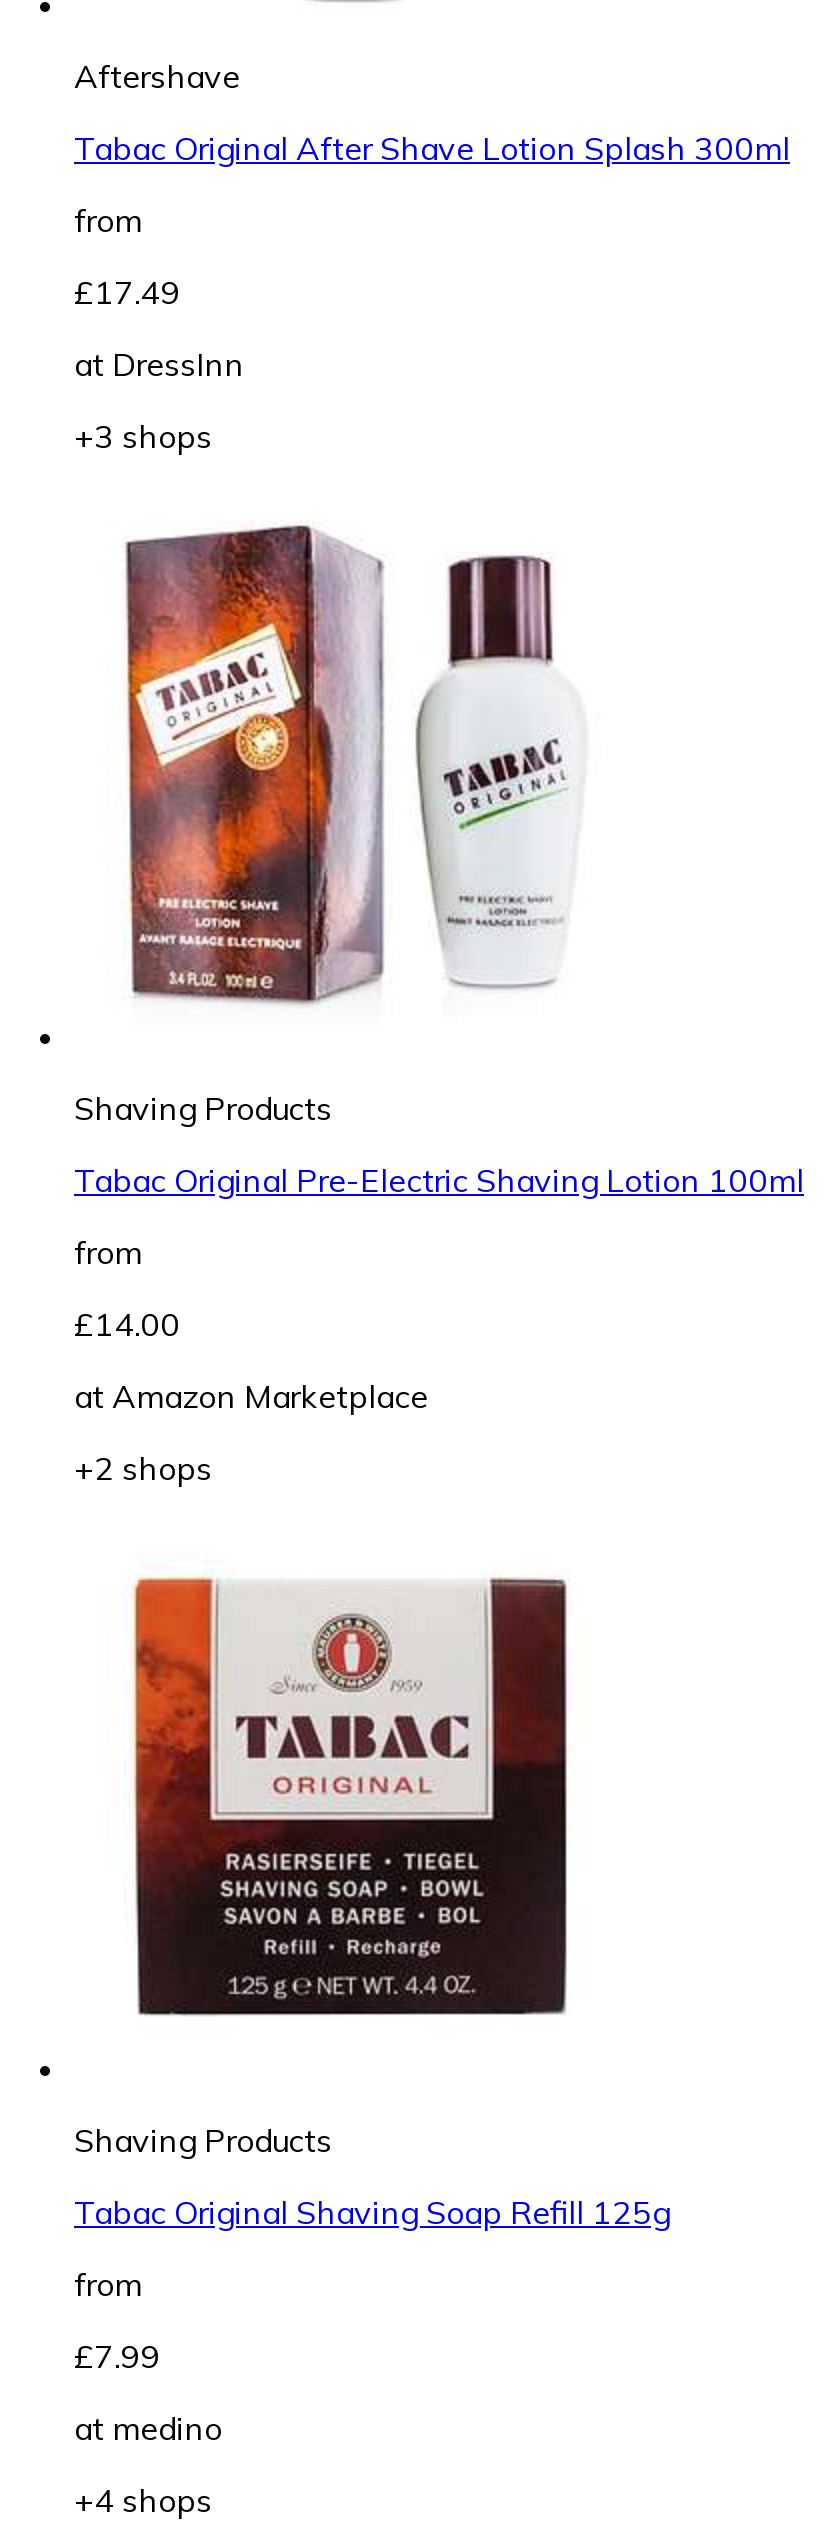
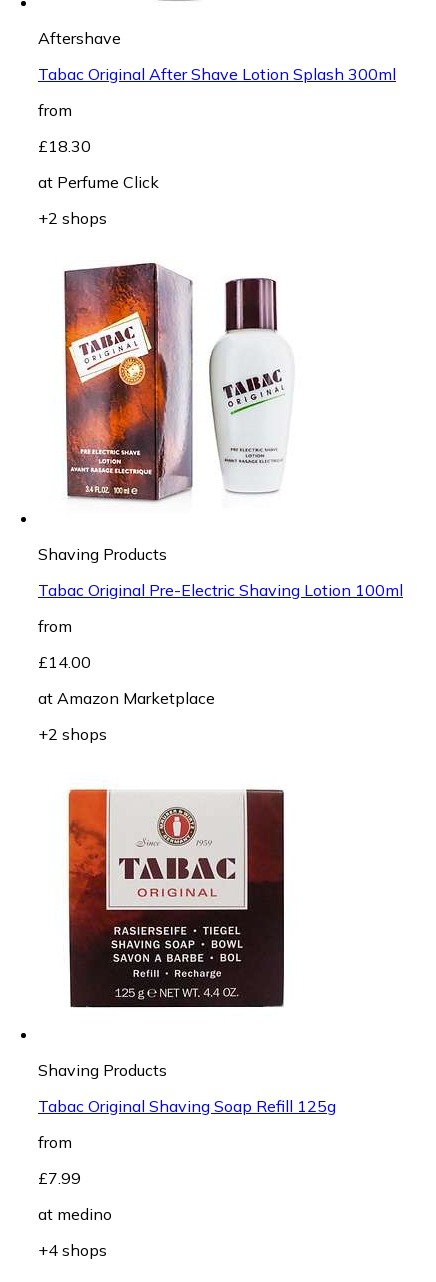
[74,272,180,312] £17.49 -> [38,136,91,156] £18.30
[74,344,244,384] at DressInn -> [38,172,159,192] at Perfume Click
[74,416,212,456] +3 shops -> [38,208,107,228] +2 shops

